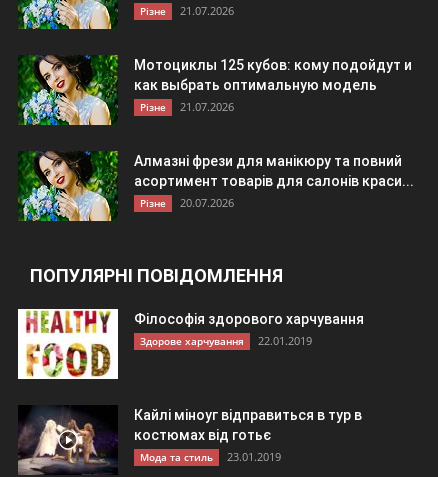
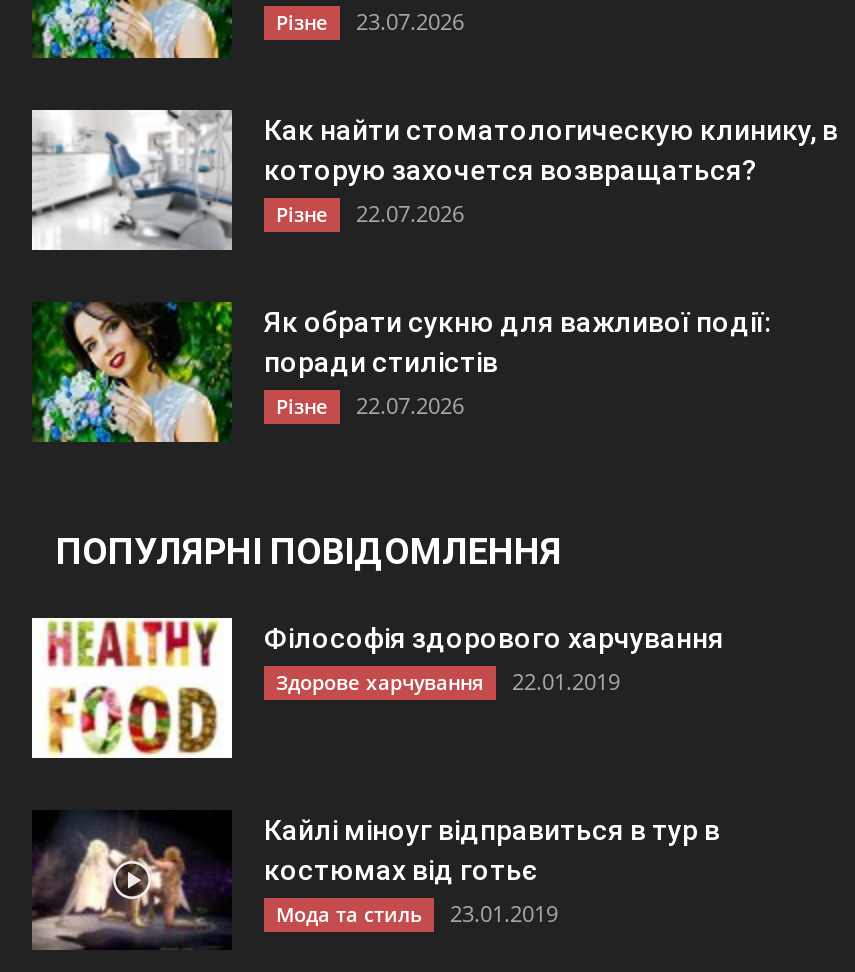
[140,3,234,18] Різне 21.07.2026 -> [276,5,464,35] Різне 23.07.2026
[18,55,412,126] [image] | Мотоциклы 125 кубов: кому подойдут и | как выбрать оптимальную модель -> [30,108,838,252] [image] | Как найти стоматологическую клинику, в | которую захочется возвращаться?
[140,99,234,114] Різне 21.07.2026 -> [276,197,464,227] Різне 22.07.2026
[134,153,414,189] Алмазні фрези для манікюру та повний | асортимент товарів для салонів краси... -> [264,305,772,377] Як обрати сукню для важливої події: | поради стилістів
[140,195,234,210] Різне 20.07.2026 -> [276,389,464,419] Різне 22.07.2026

